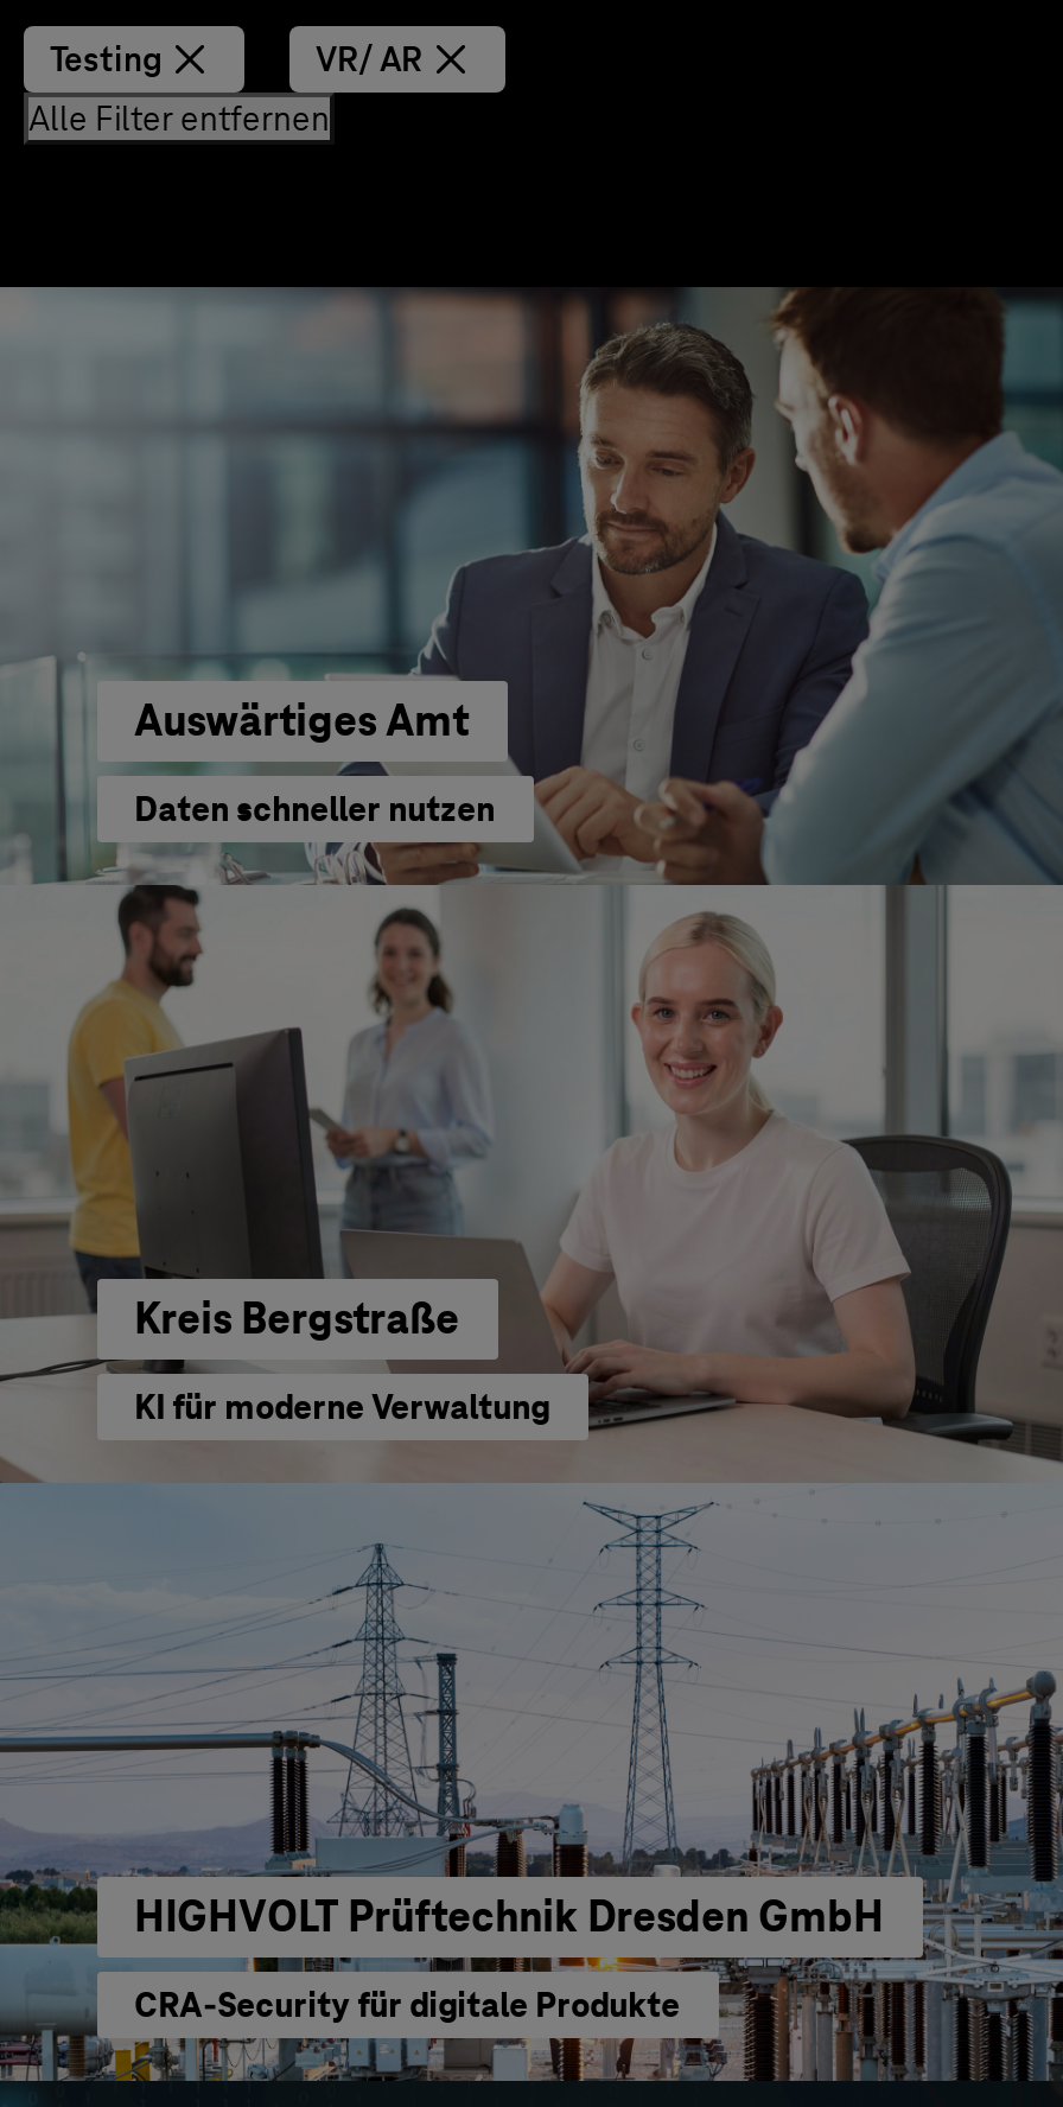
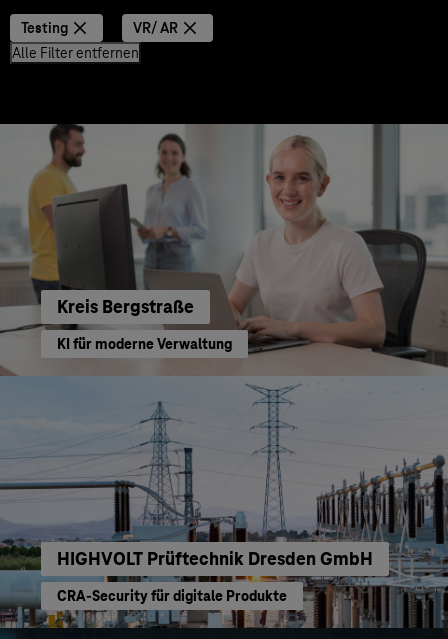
[7,285,1056,887] [image] | Auswärtiges Amt | Daten schneller nutzen -> none

